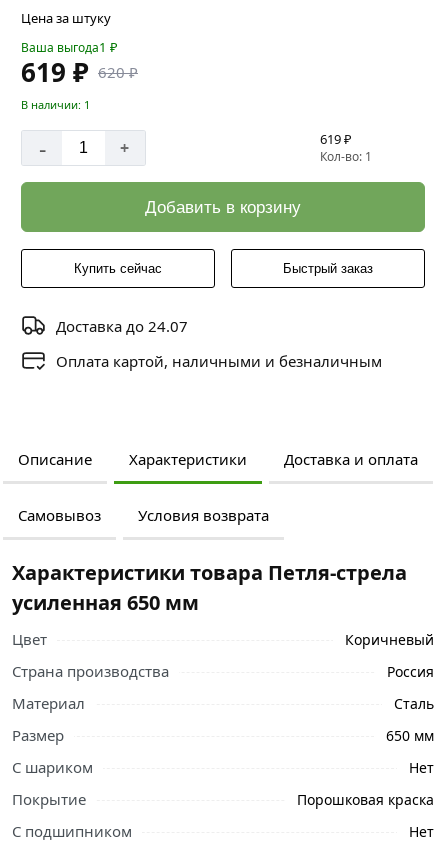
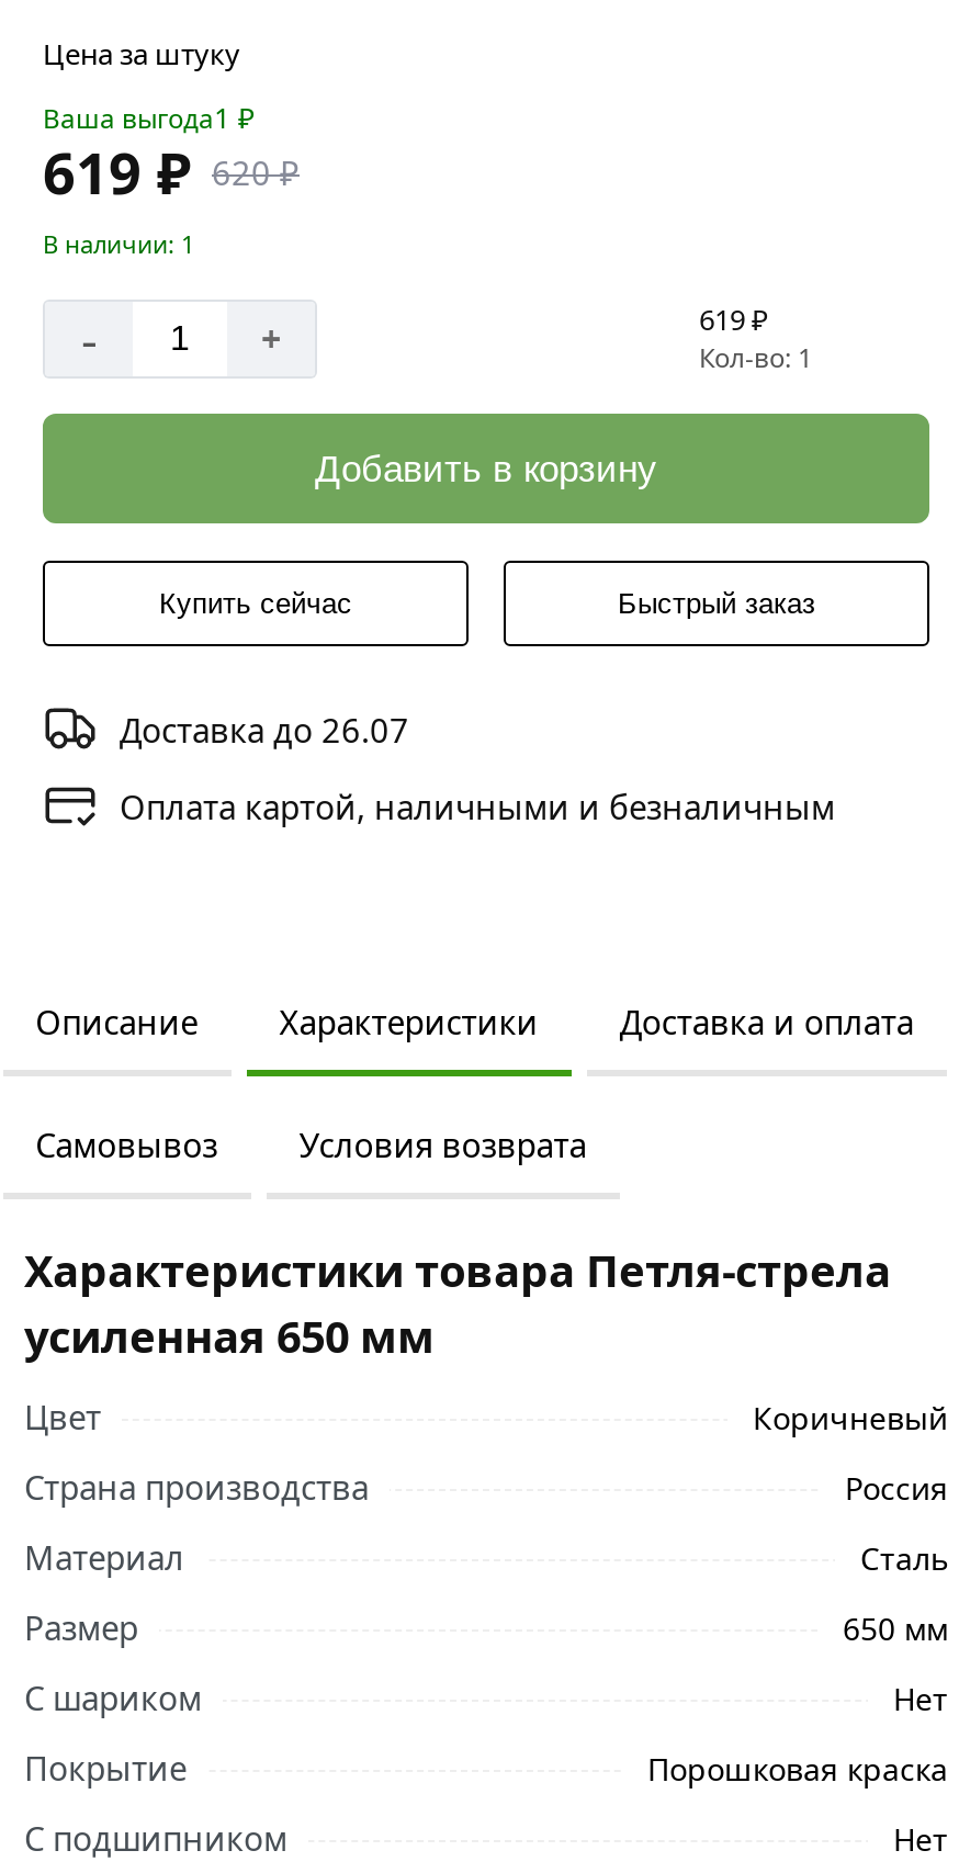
[56,315,188,335] Доставка до 24.07 -> [120,707,409,751] Доставка до 26.07

